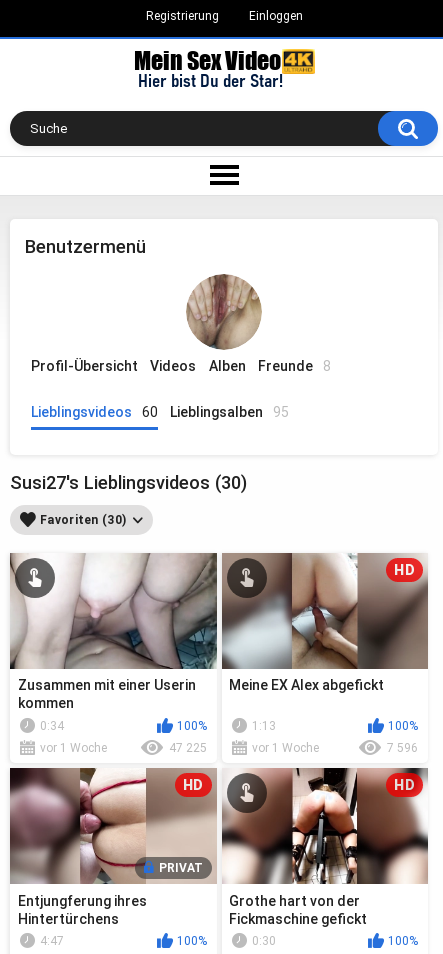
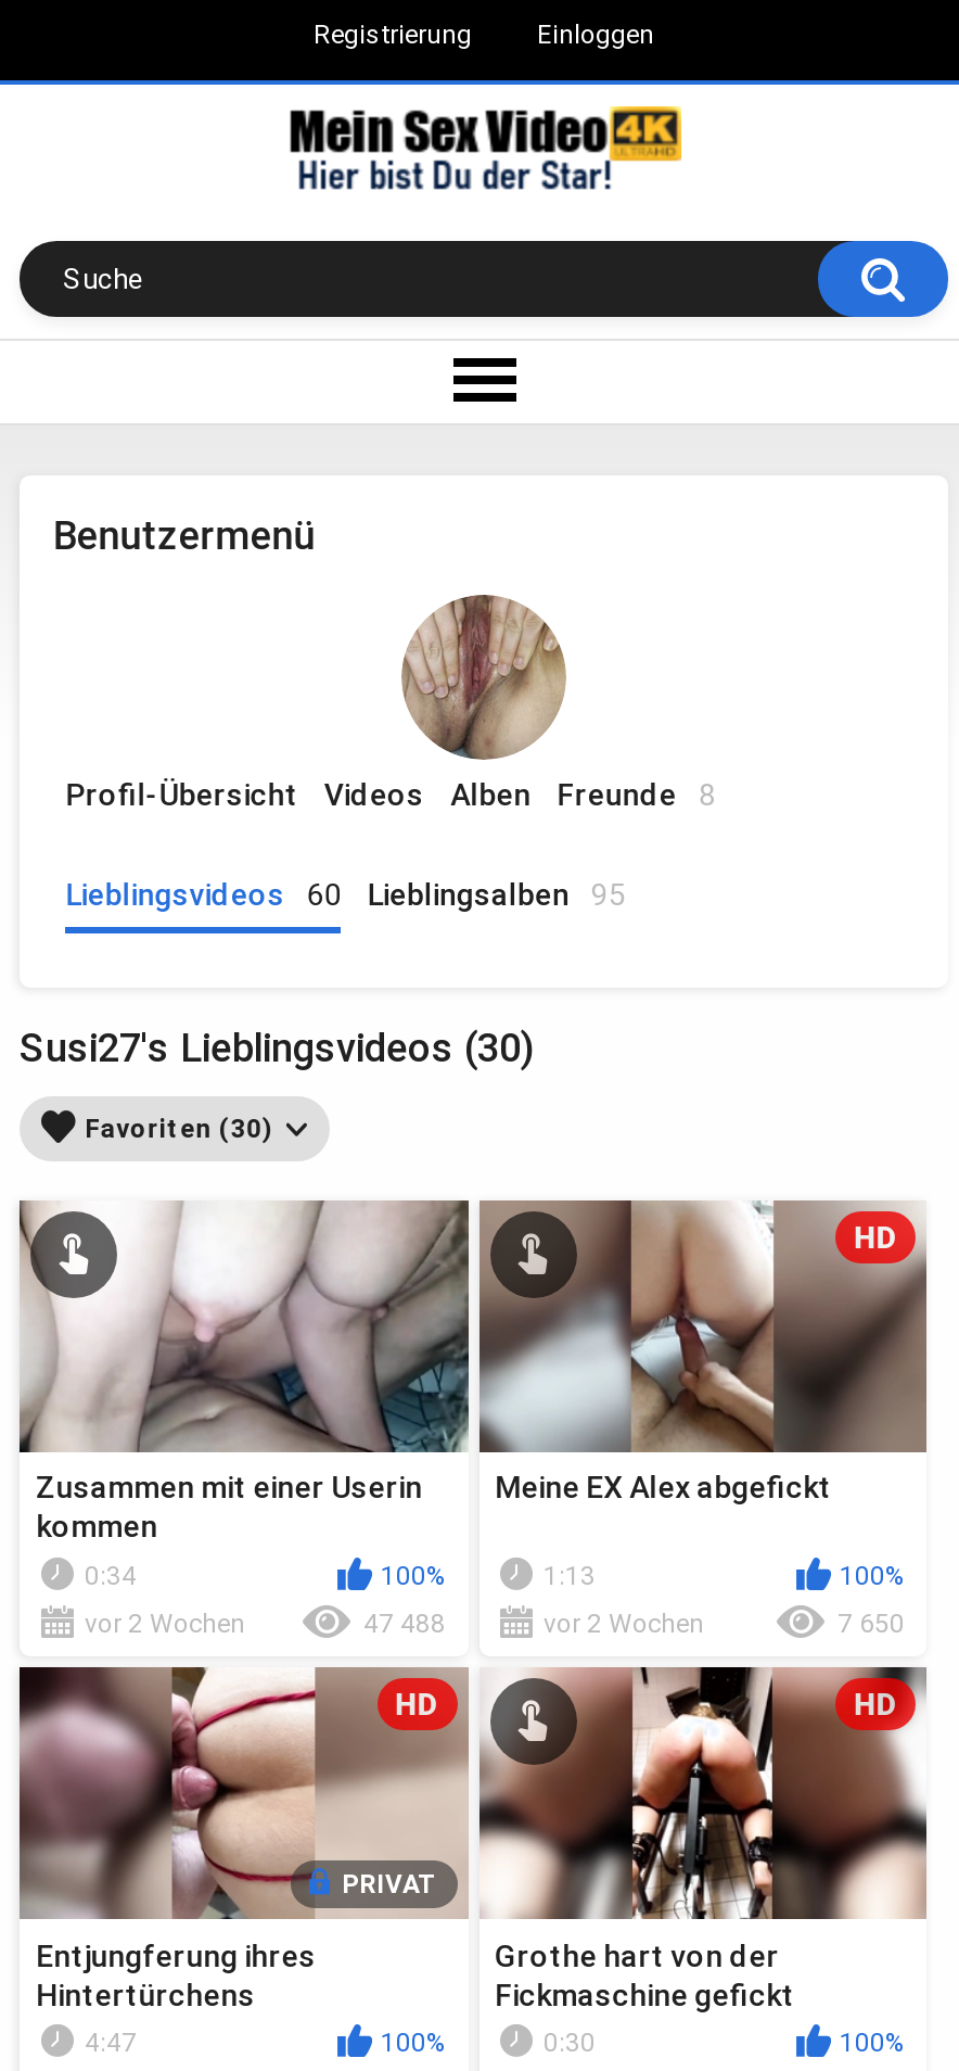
[40,741,107,755] vor 1 Woche -> [85,1608,245,1639] vor 2 Wochen
[168,741,206,755] 47 225 -> [363,1608,446,1639] 47 488
[251,741,318,755] vor 1 Woche -> [544,1608,704,1639] vor 2 Wochen
[387,741,418,755] 7 596 -> [837,1608,905,1639] 7 650

